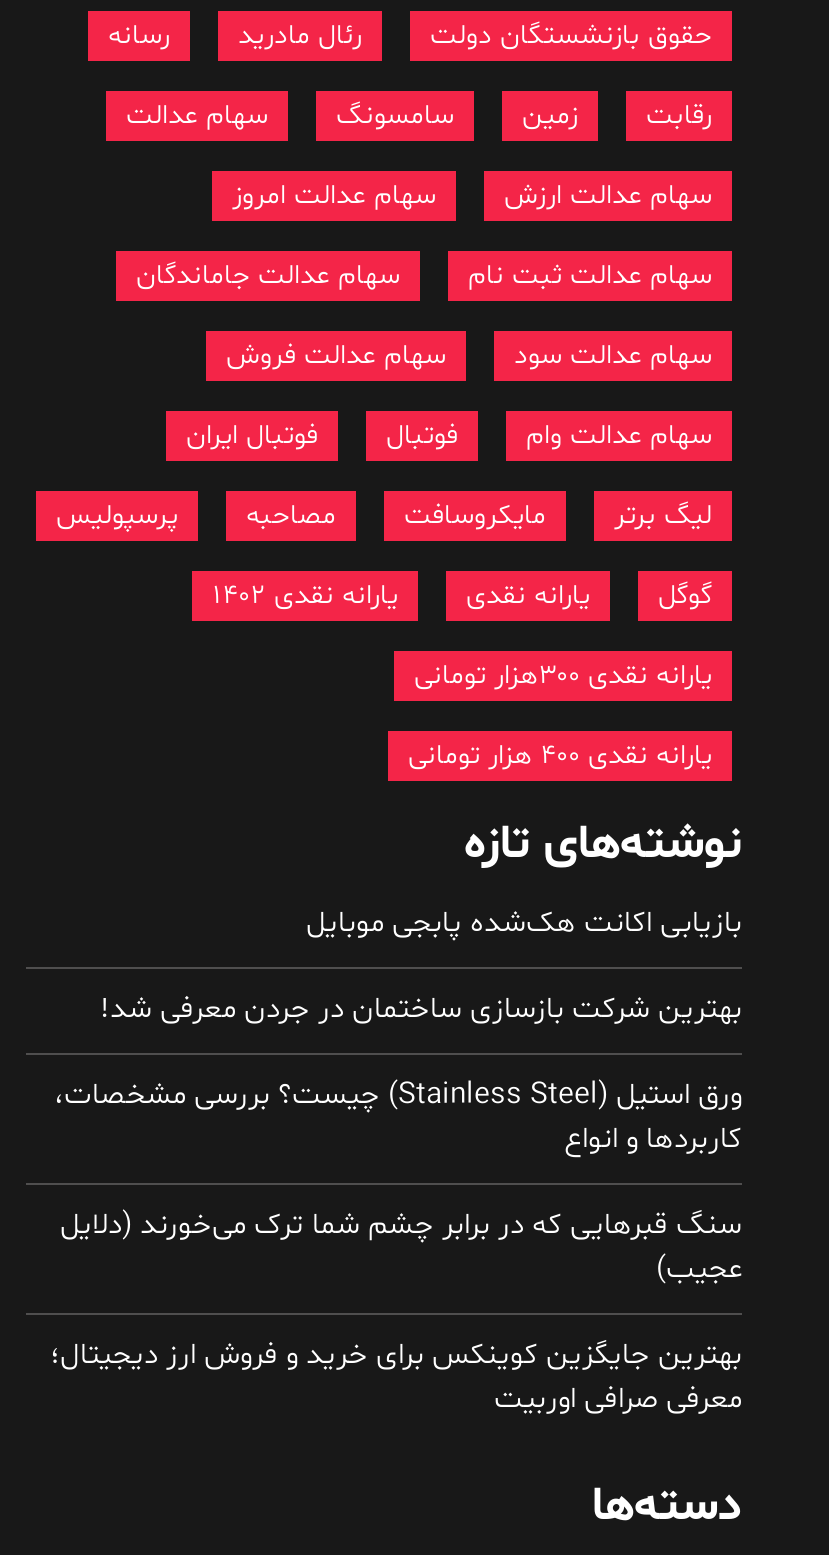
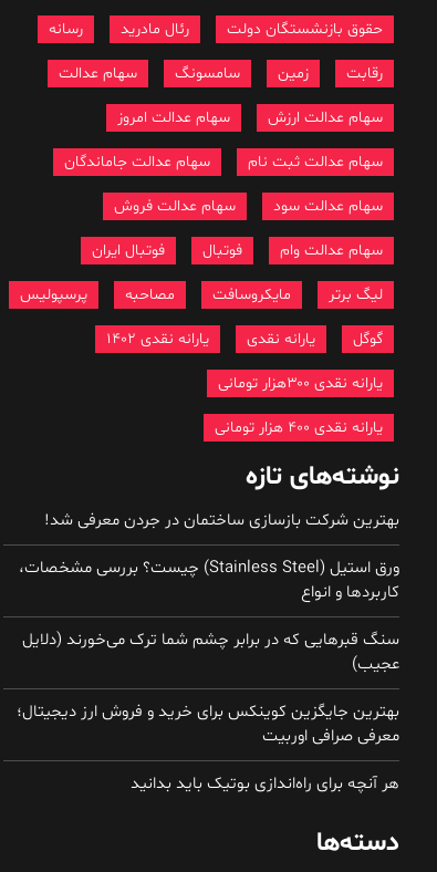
[306,902,742,944] بازیابی اکانت هک‌شده پابجی موبایل -> none
moved [50,988,742,1420] -> [17,509,399,748]: بهترین شرکت بازسازی ساختمان در جردن معرفی شد! | کاربردها و انواع | سنگ قبرهایی که در برابر چشم شما ترک می‌خورند (دلایل | عجیب) | بهترین جایگزین کوینکس برای خرید و فروش ارز دیجیتال؛ | معرفی صرافی اوربیت
none -> [131,772,399,795] هر آنچه برای راه‌اندازی بوتیک باید بدانید

